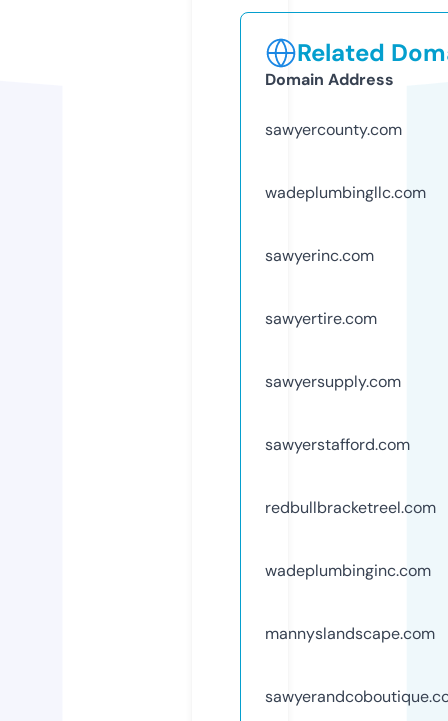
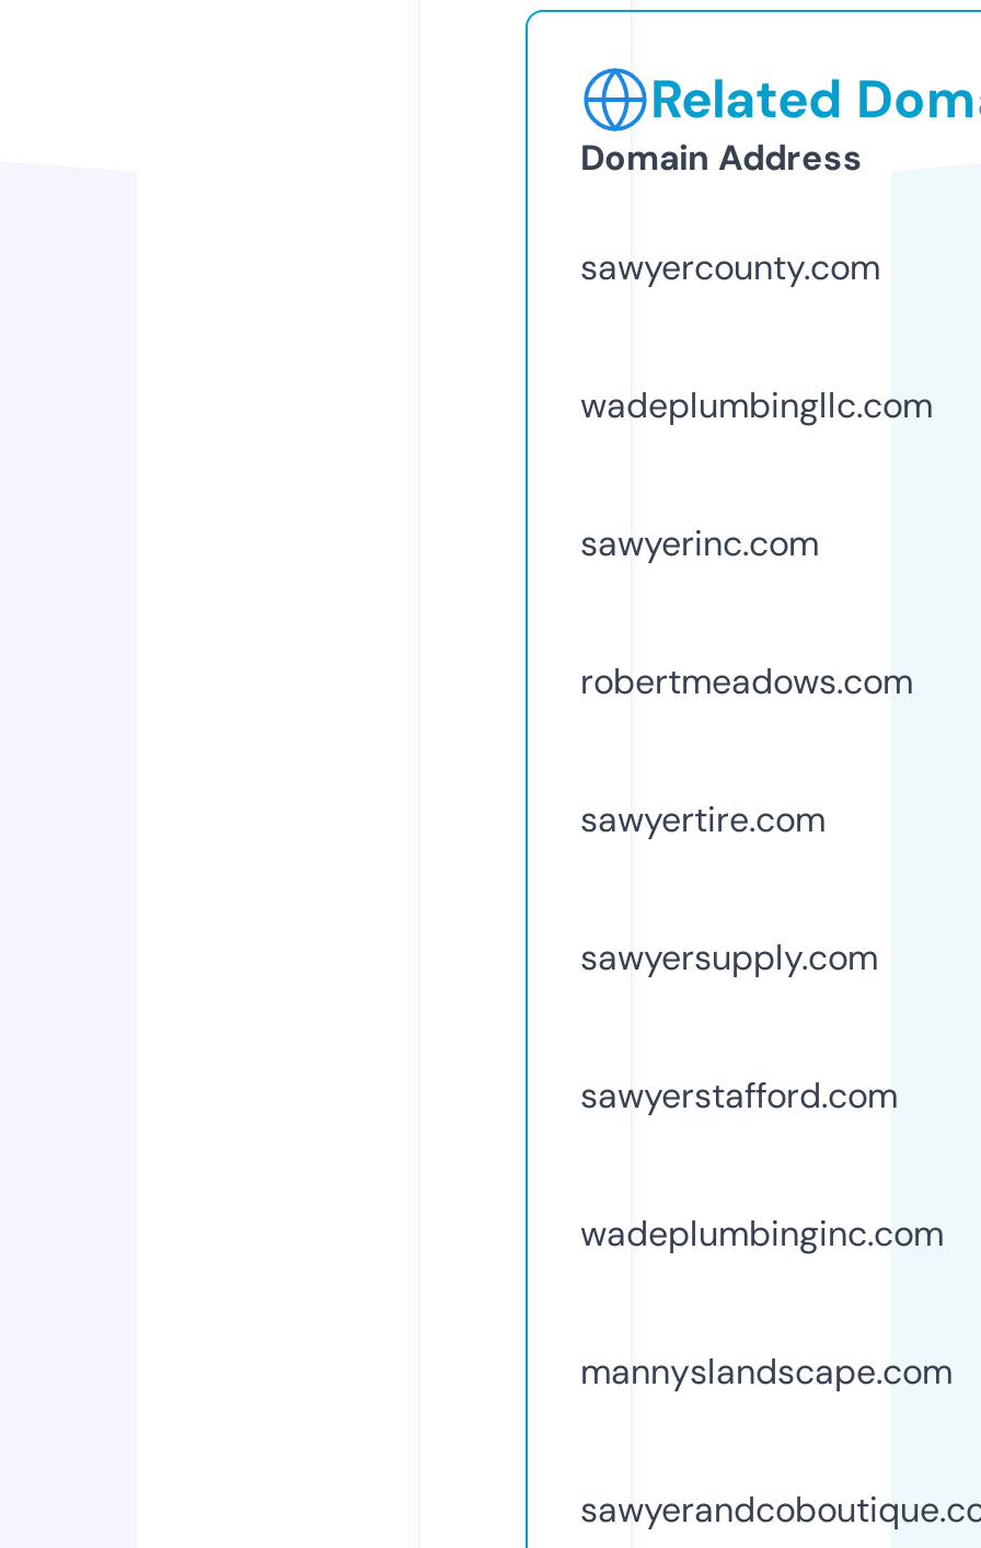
none -> [580,658,913,704] robertmeadows.com
moved [265,308,410,455] -> [580,796,898,1118]: sawyertire.com | sawyersupply.com | sawyerstafford.com
[265,497,436,518] redbullbracketreel.com -> none

